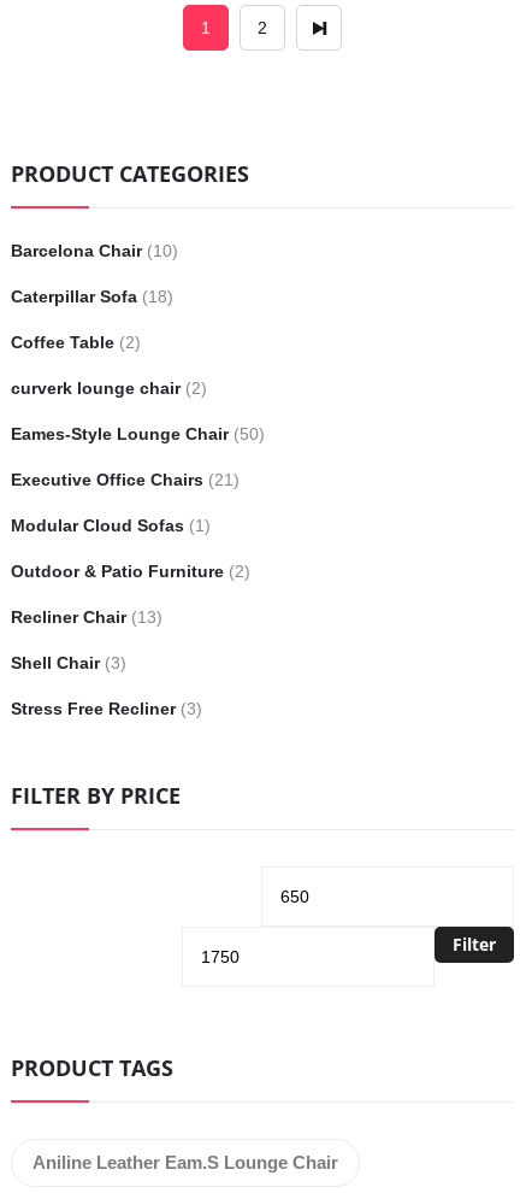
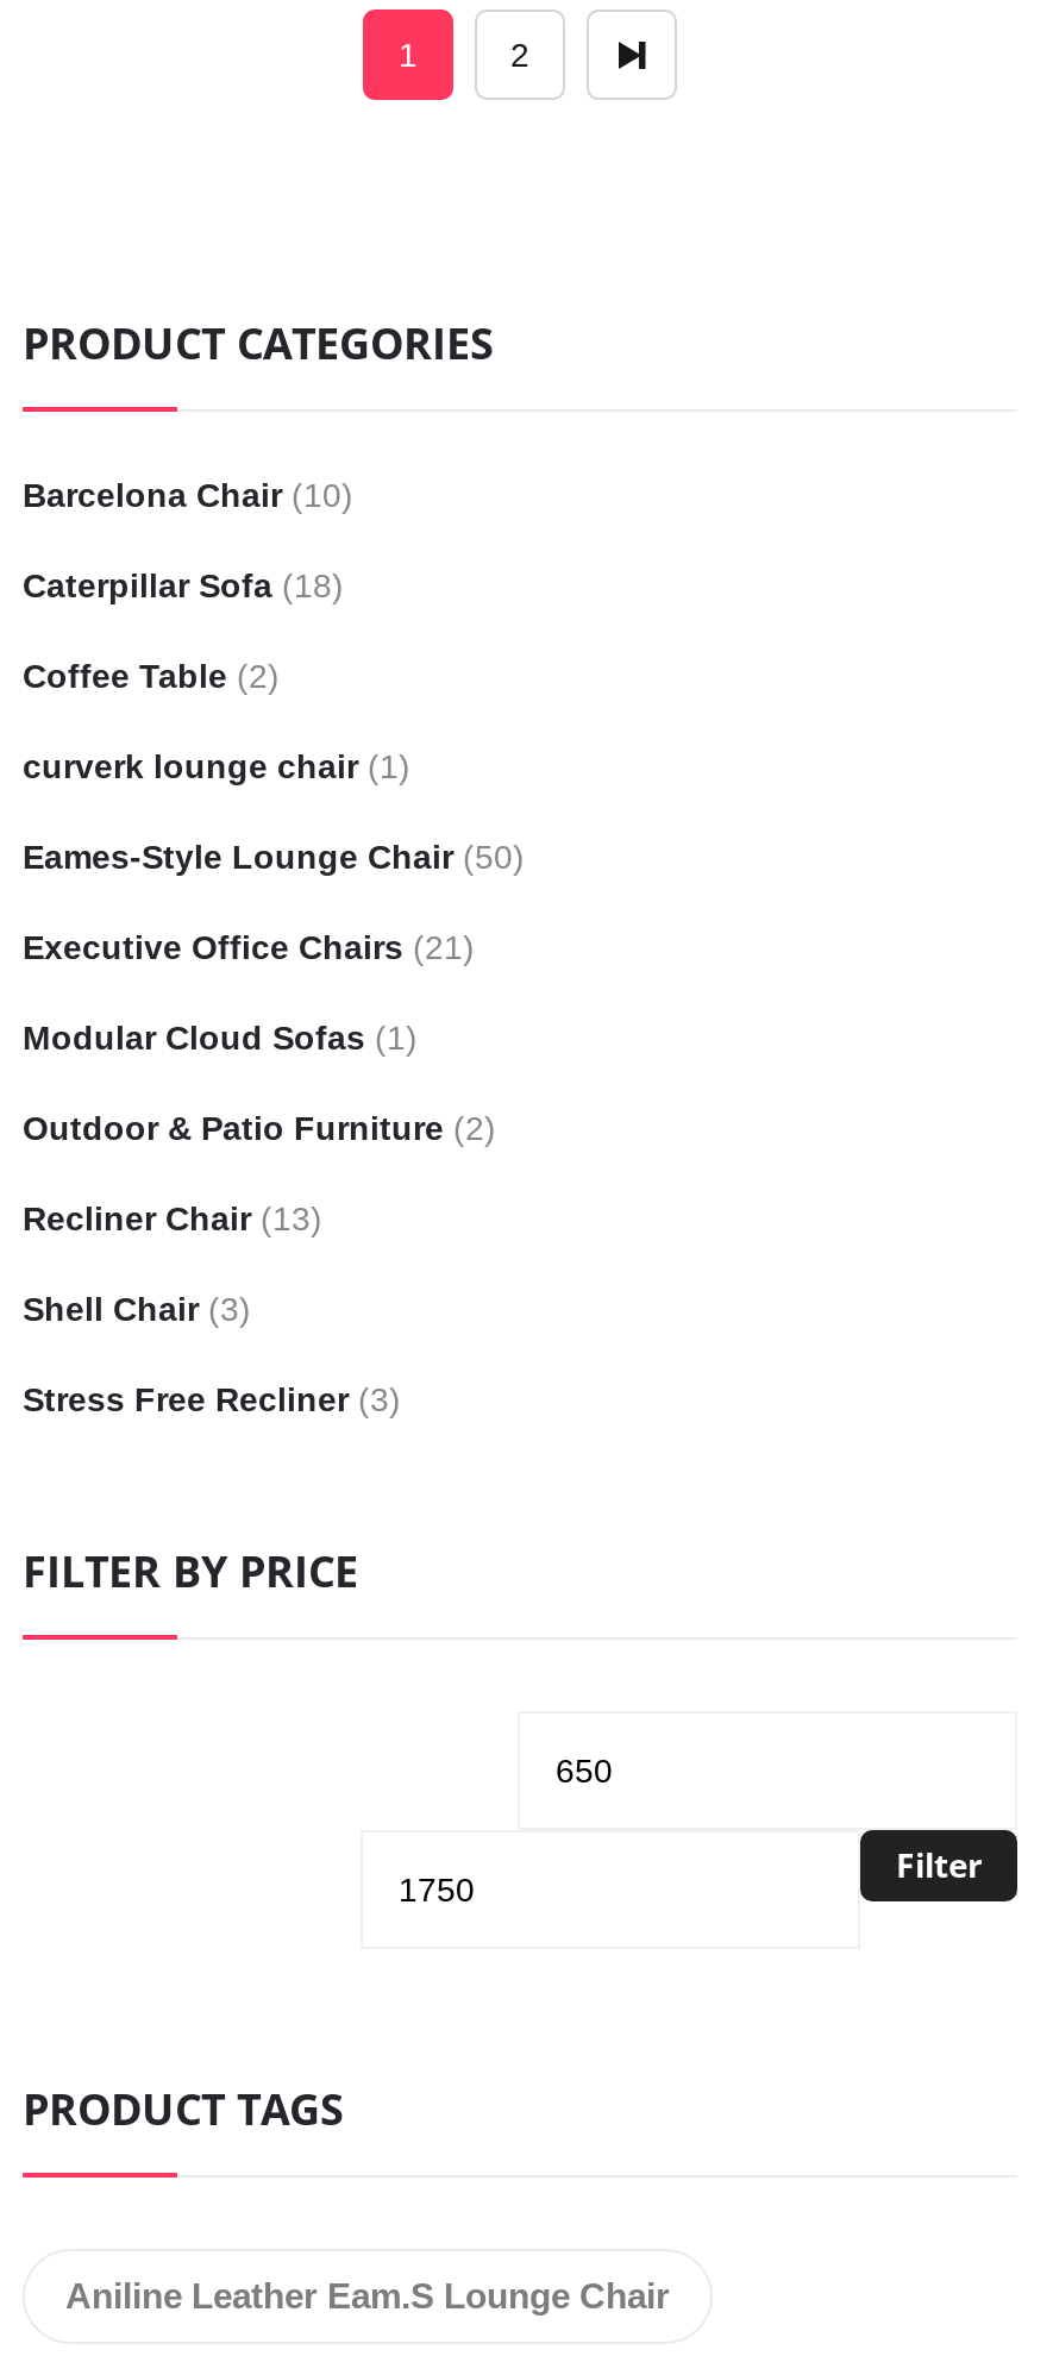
[11,378,207,398] curverk lounge chair (2) -> [23,747,410,785] curverk lounge chair (1)

